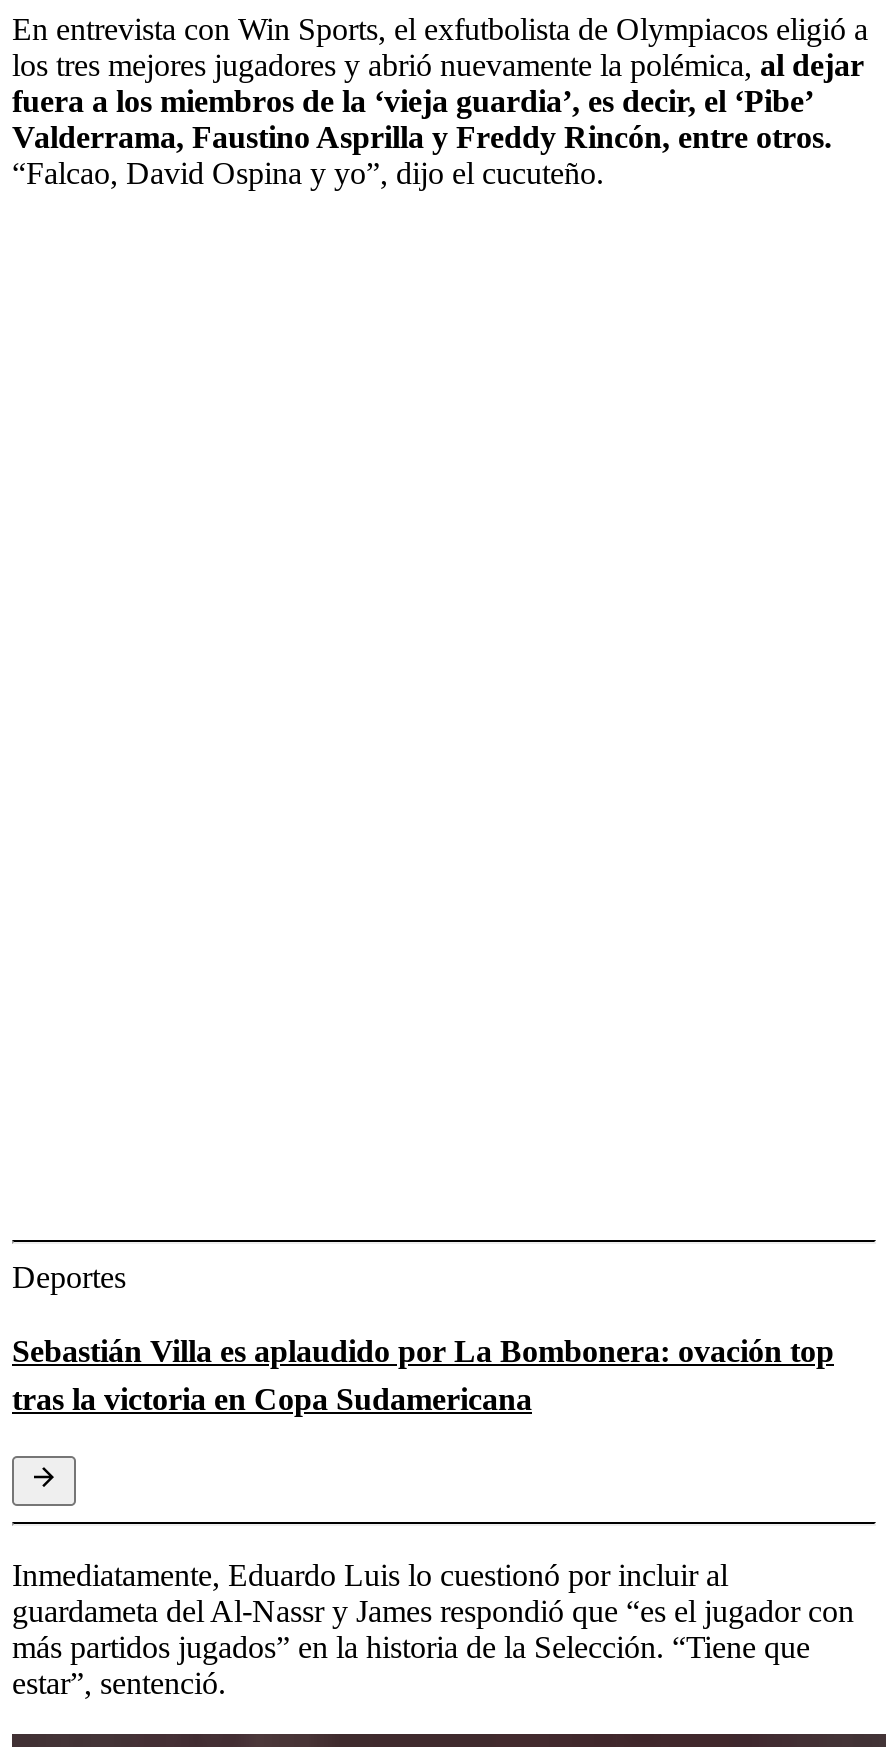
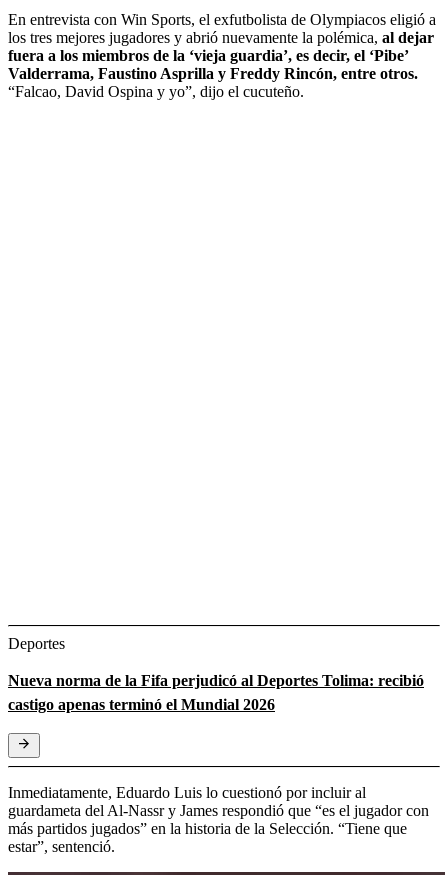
[12,1333,834,1415] Sebastián Villa es aplaudido por La Bombonera: ovación top | tras la victoria en Copa Sudamericana -> [8,672,424,713] Nueva norma de la Fifa perjudicó al Deportes Tolima: recibió | castigo apenas terminó el Mundial 2026

